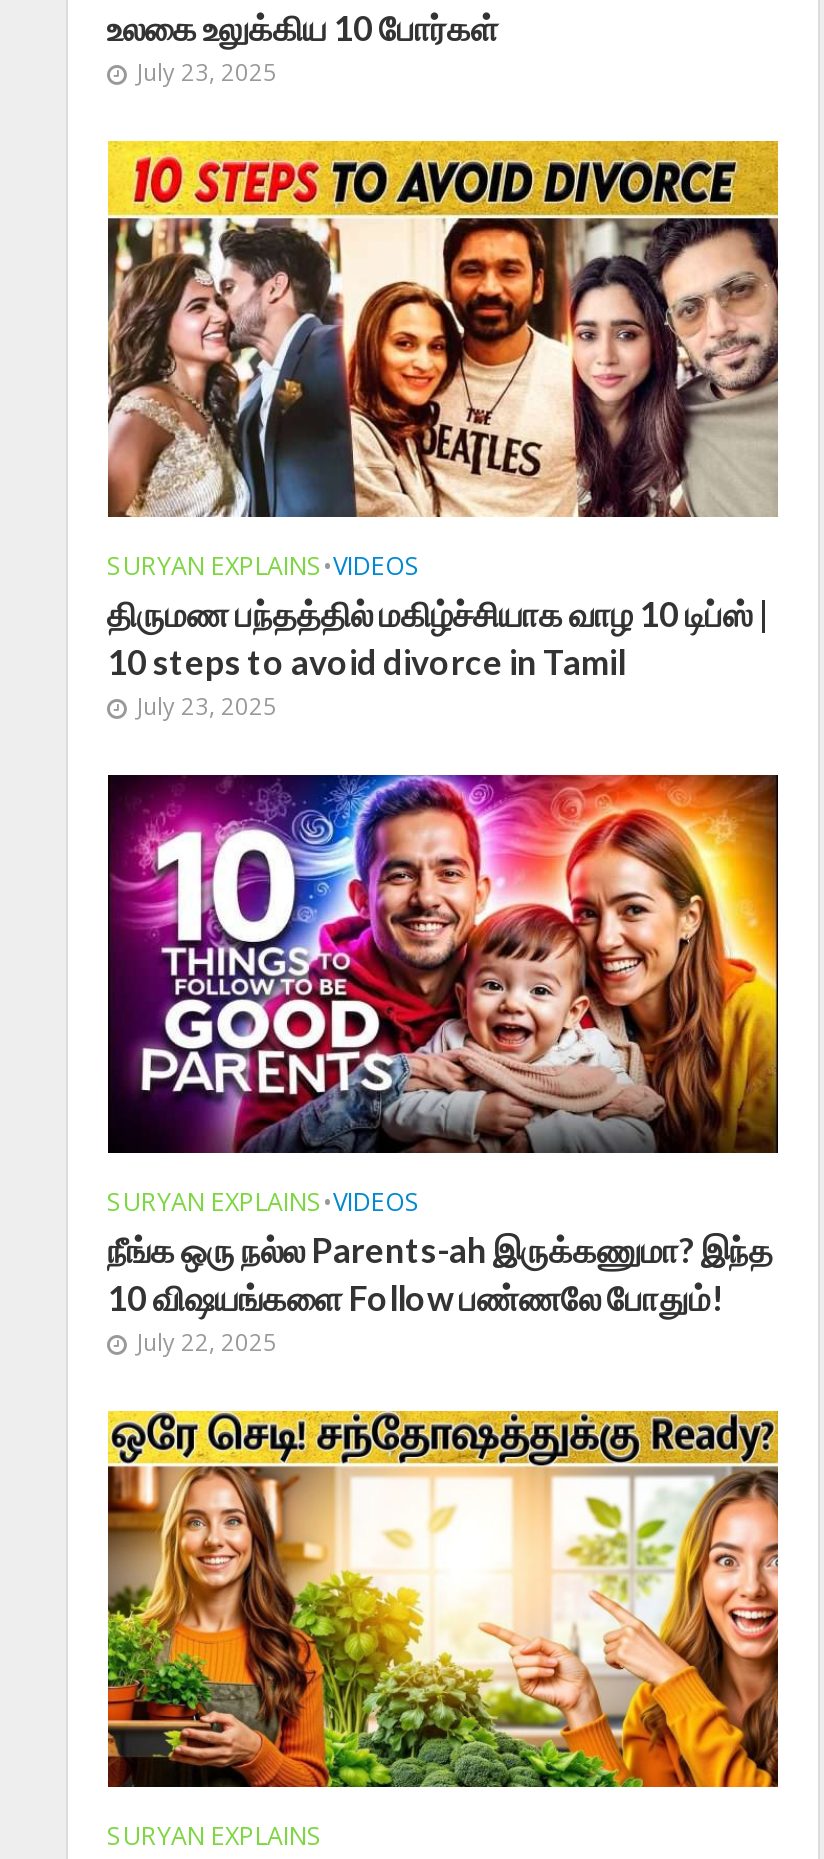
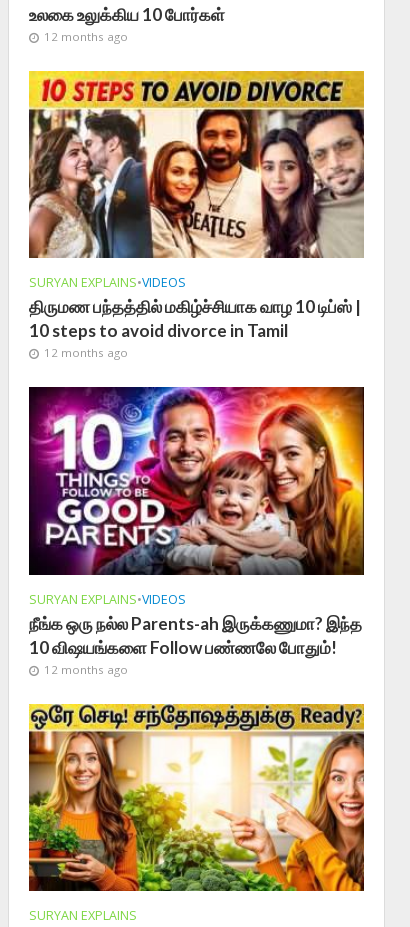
[137,57,277,87] July 23, 2025 -> [43,28,127,43] 12 months ago
[137,692,277,722] July 23, 2025 -> [43,345,127,360] 12 months ago
[137,1327,277,1357] July 22, 2025 -> [43,662,127,677] 12 months ago

